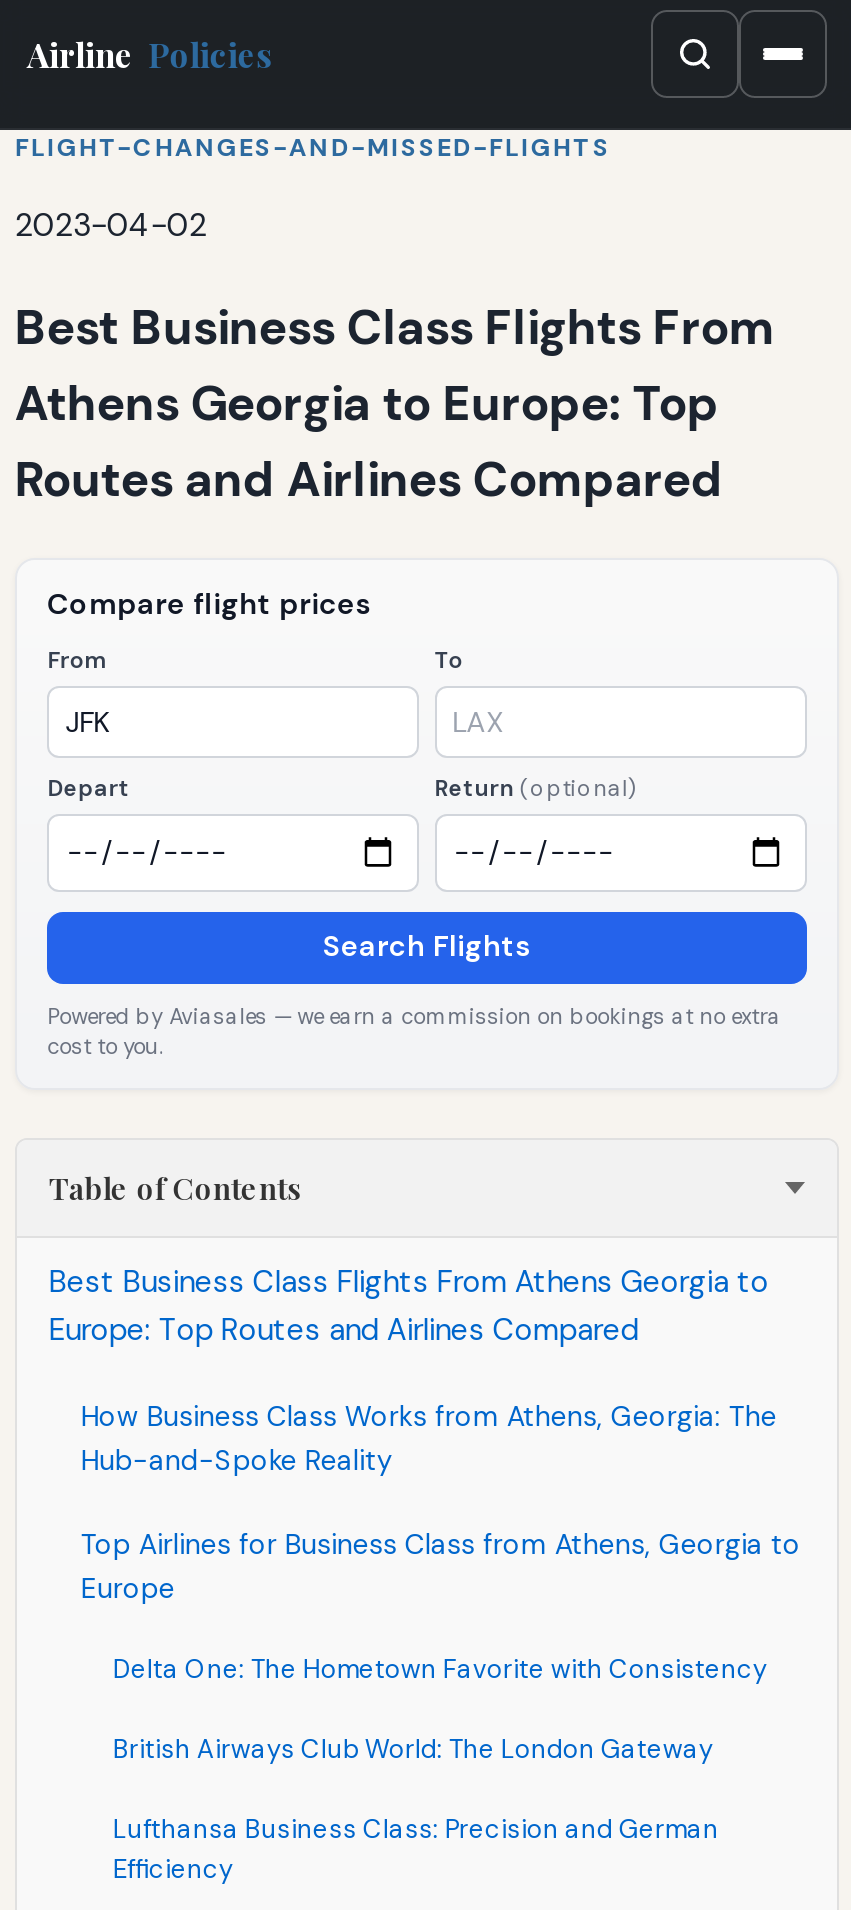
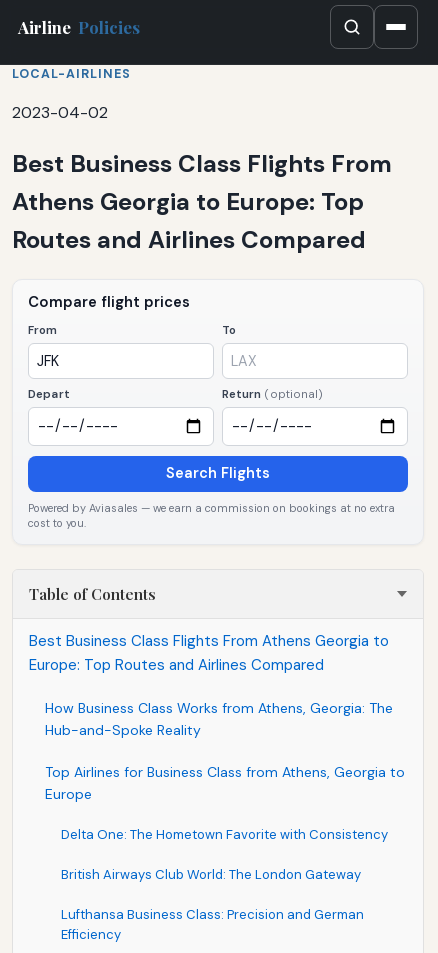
[15,132,611,164] FLIGHT-CHANGES-AND-MISSED-FLIGHTS -> [12,66,131,82] LOCAL-AIRLINES

